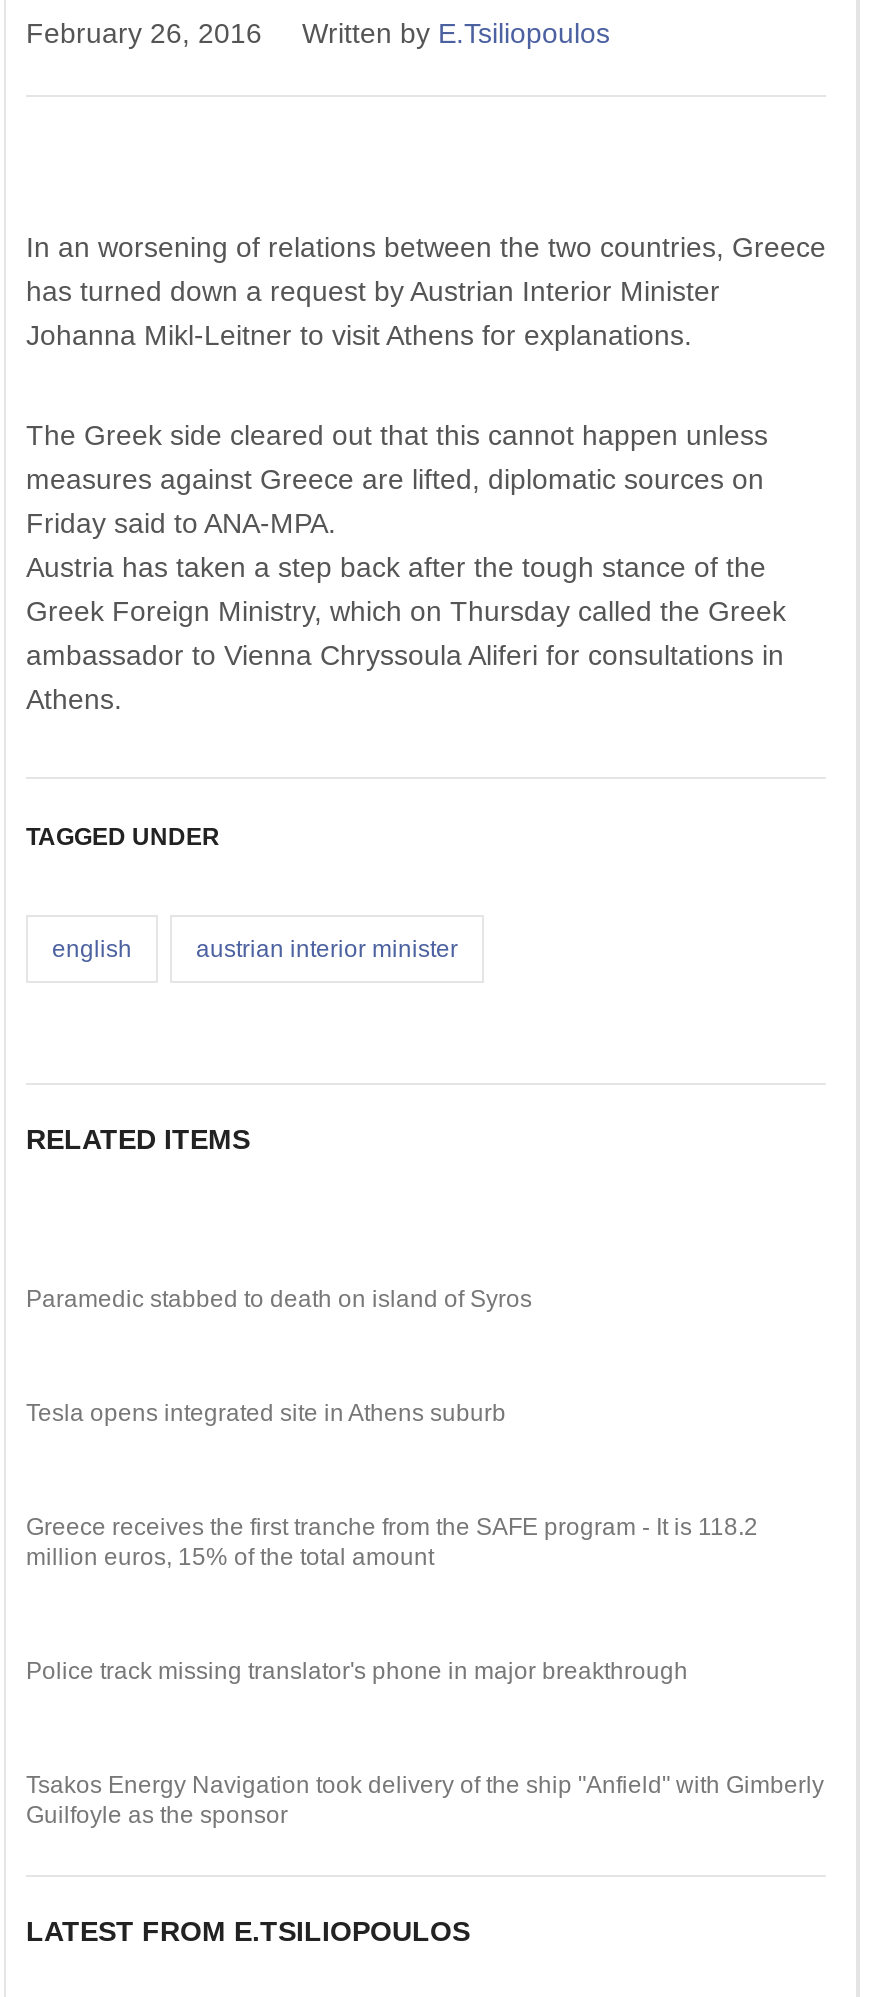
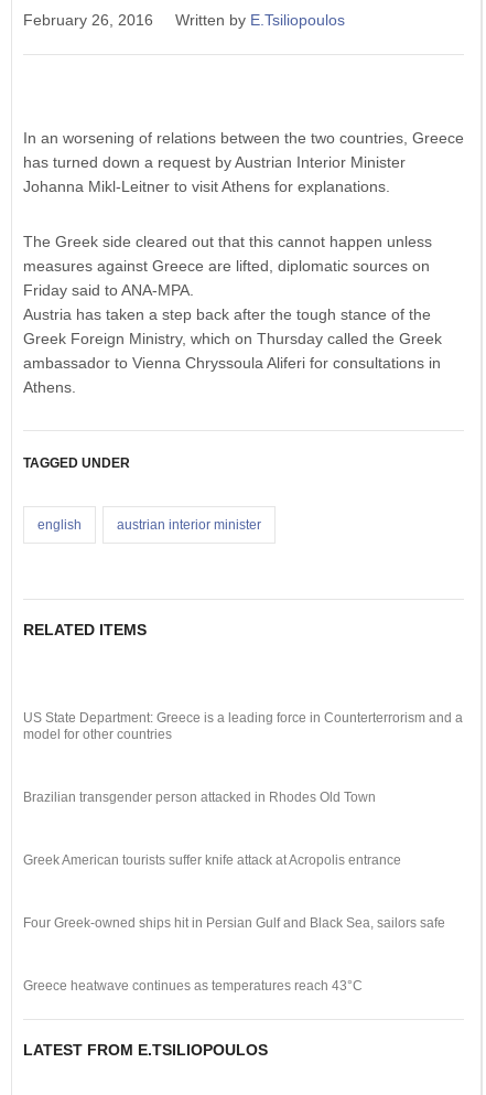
[26,1285,532,1313] Paramedic stabbed to death on island of Syros -> [23,710,463,742] US State Department: Greece is a leading force in Counterterrorism and a | model for other countries
[26,1399,506,1427] Tesla opens integrated site in Athens suburb -> [23,790,376,805] Brazilian transgender person attacked in Rhodes Old Town
[26,1513,758,1571] Greece receives the first tranche from the SAFE program - It is 118.2 | million euros, 15% of the total amount -> [23,852,401,868] Greek American tourists suffer knife attack at Acropolis entrance
[26,1657,688,1685] Police track missing translator's phone in major breakthrough -> [23,915,445,931] Four Greek-owned ships hit in Persian Gulf and Black Sea, sailors safe
[26,1771,824,1829] Tsakos Energy Navigation took delivery of the ship "Anfield" with Gimberly | Guilfoyle as the sponsor -> [23,978,363,994] Greece heatwave continues as temperatures reach 43°C

